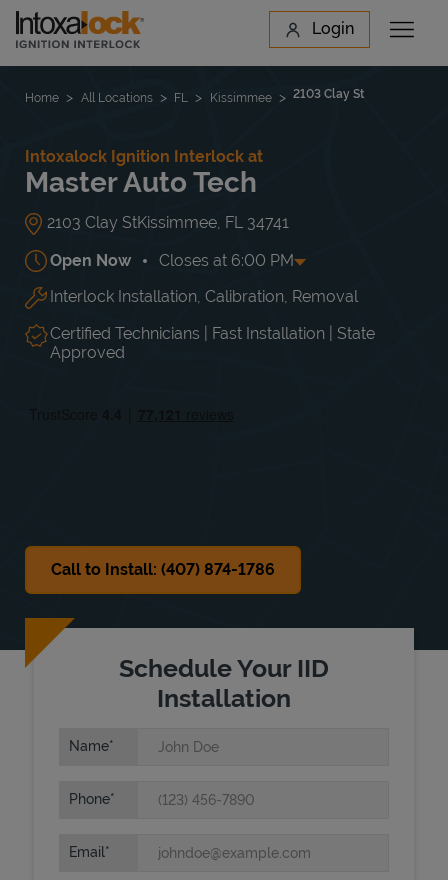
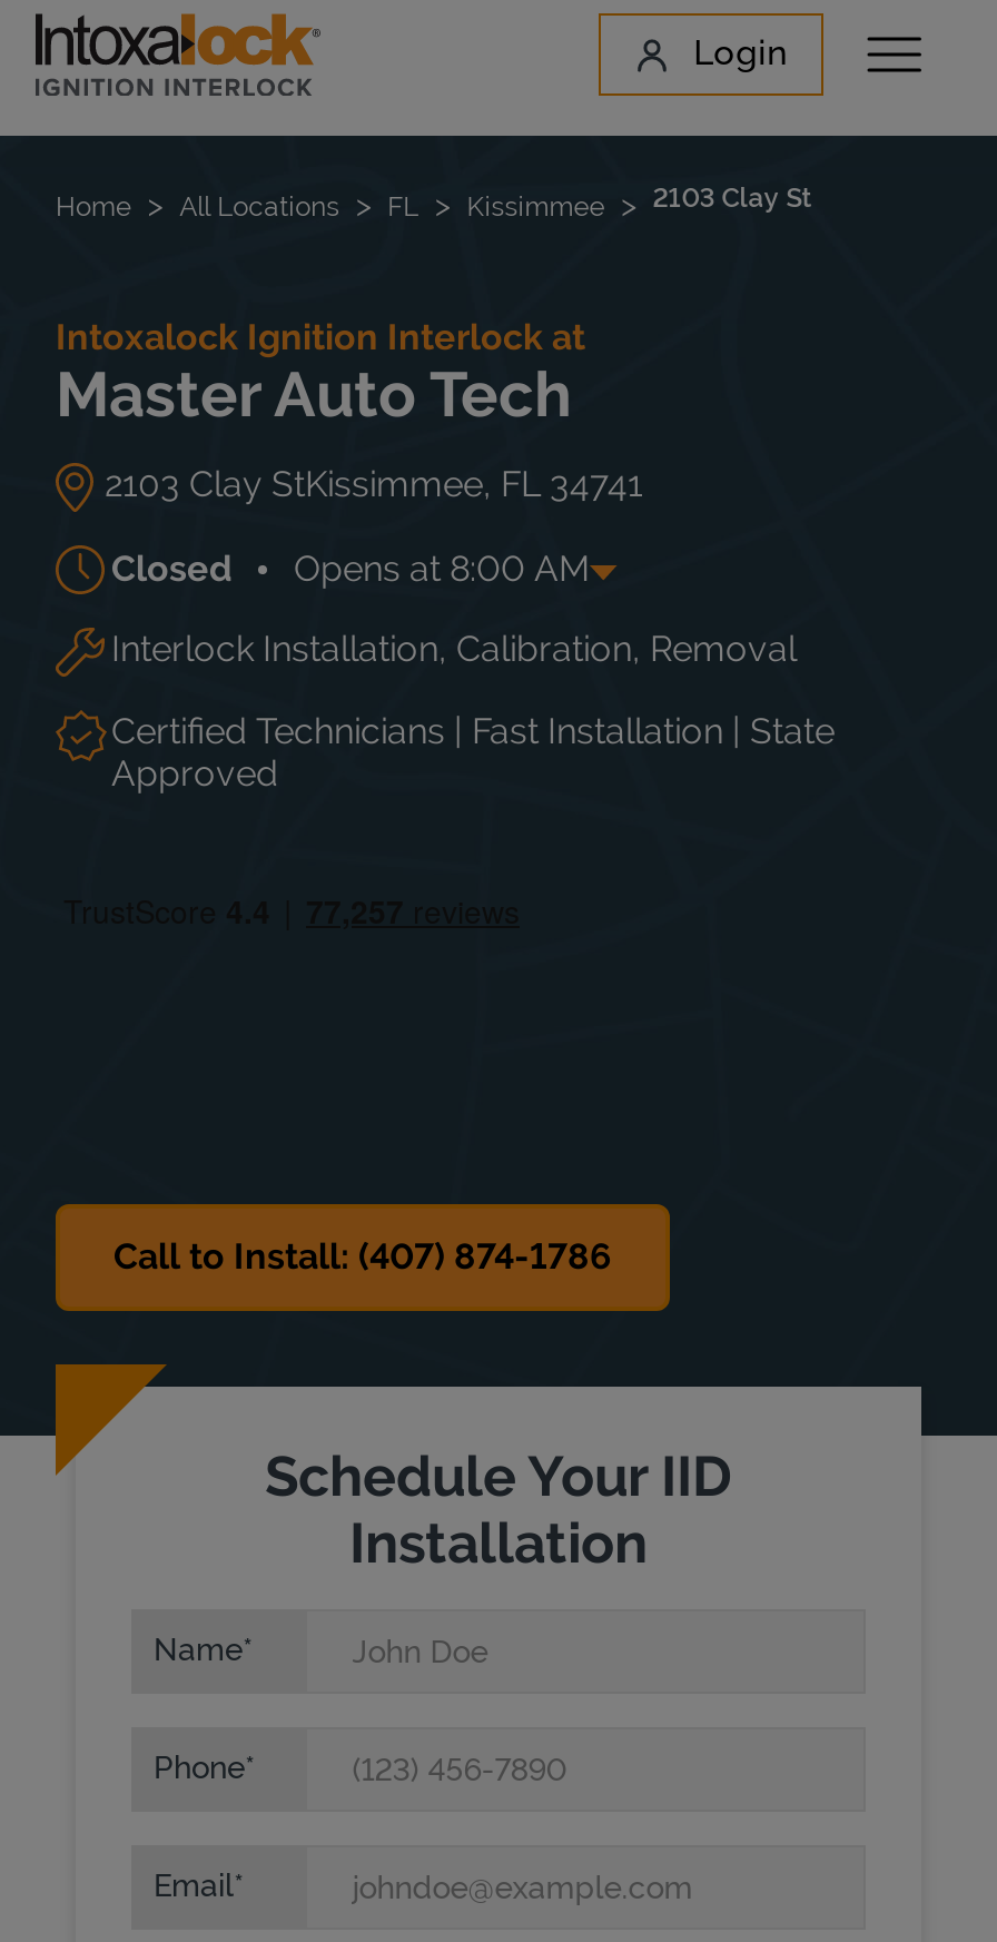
[50,251,294,270] Open Now | Closes at 6:00 PM -> [111,548,590,590] Closed | Opens at 8:00 AM

